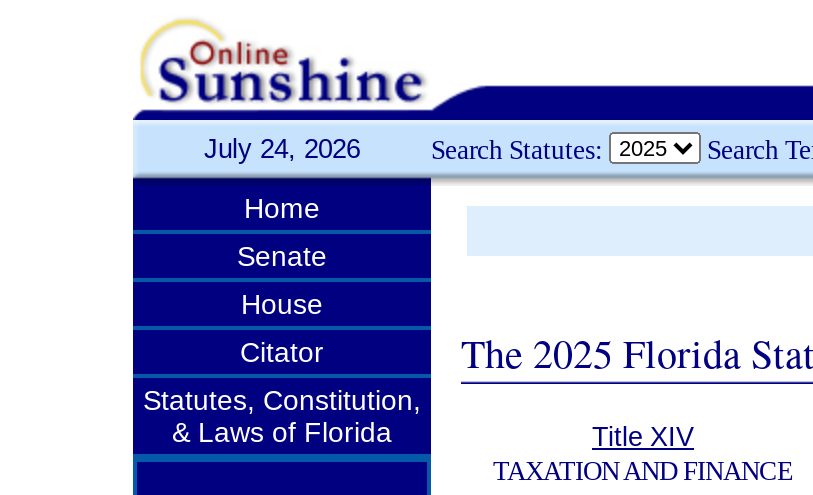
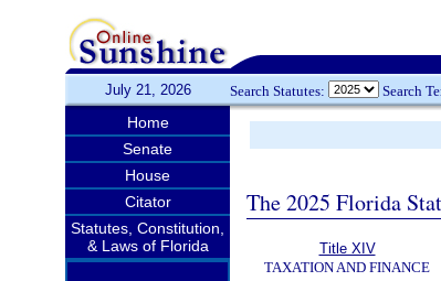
[204,134,360,164] July 24, 2026 -> [104,82,191,98] July 21, 2026

